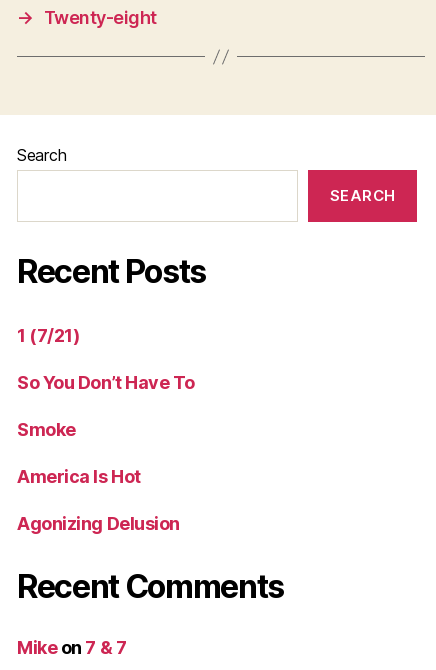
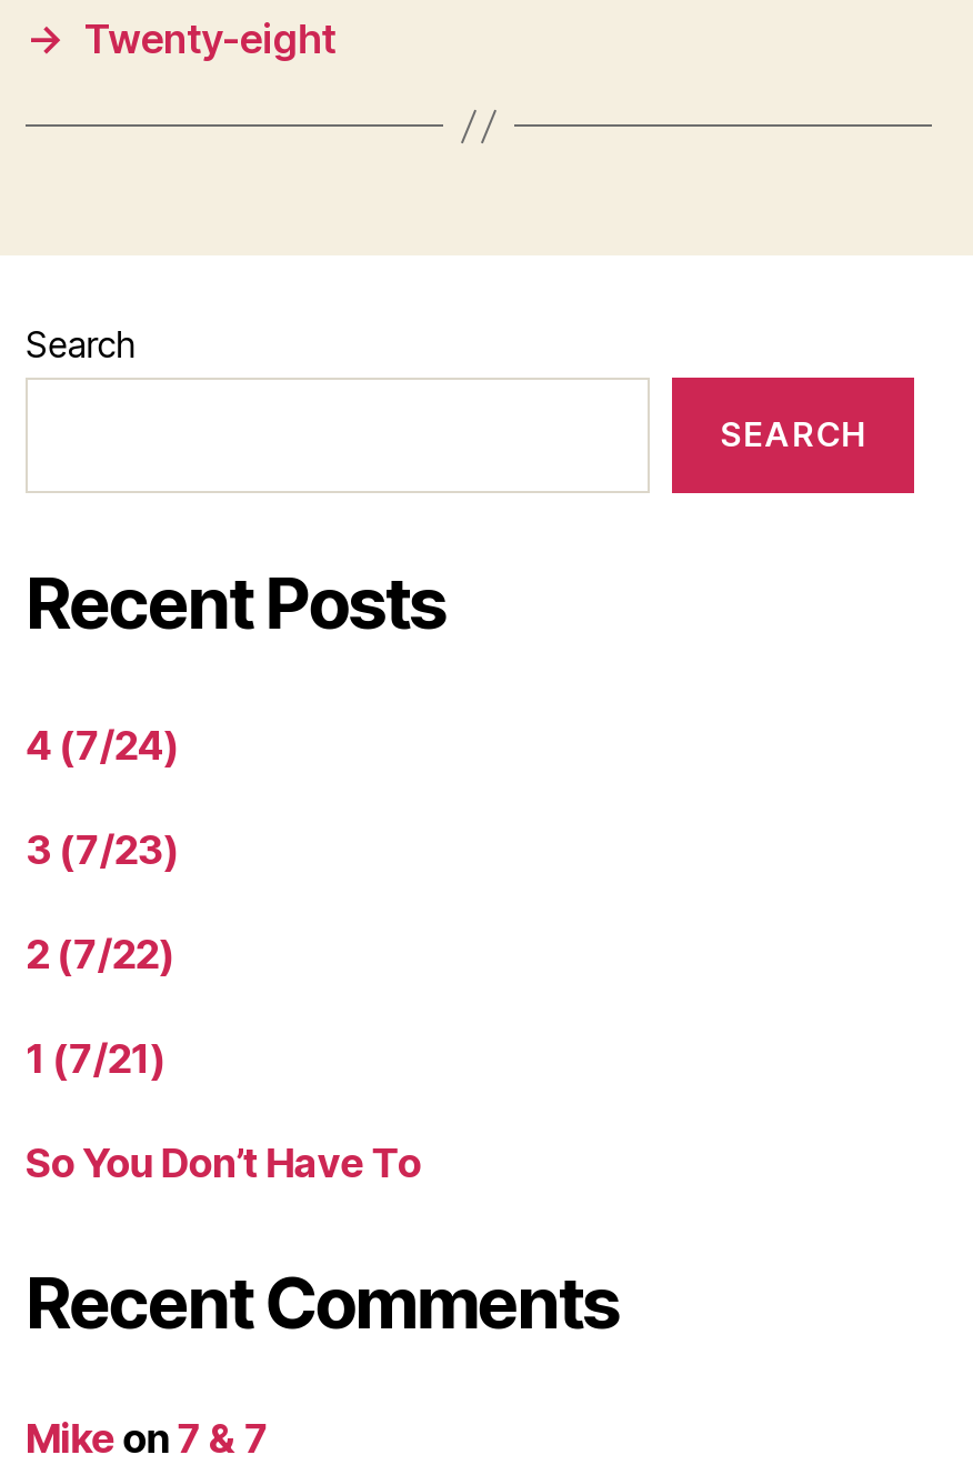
none -> [26,722,177,977] 4 (7/24) | 3 (7/23) | 2 (7/22)
moved [17,325,195,393] -> [26,1035,421,1186]: 1 (7/21) | So You Don’t Have To
[17,419,180,534] Smoke | America Is Hot | Agonizing Delusion -> none

